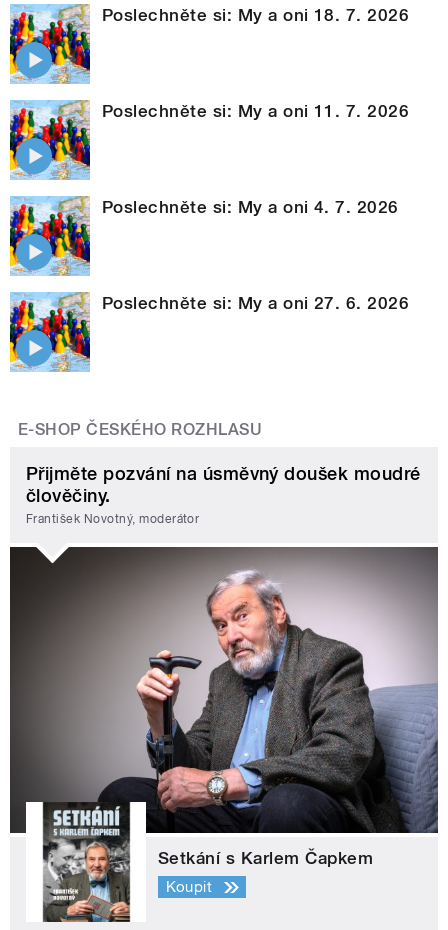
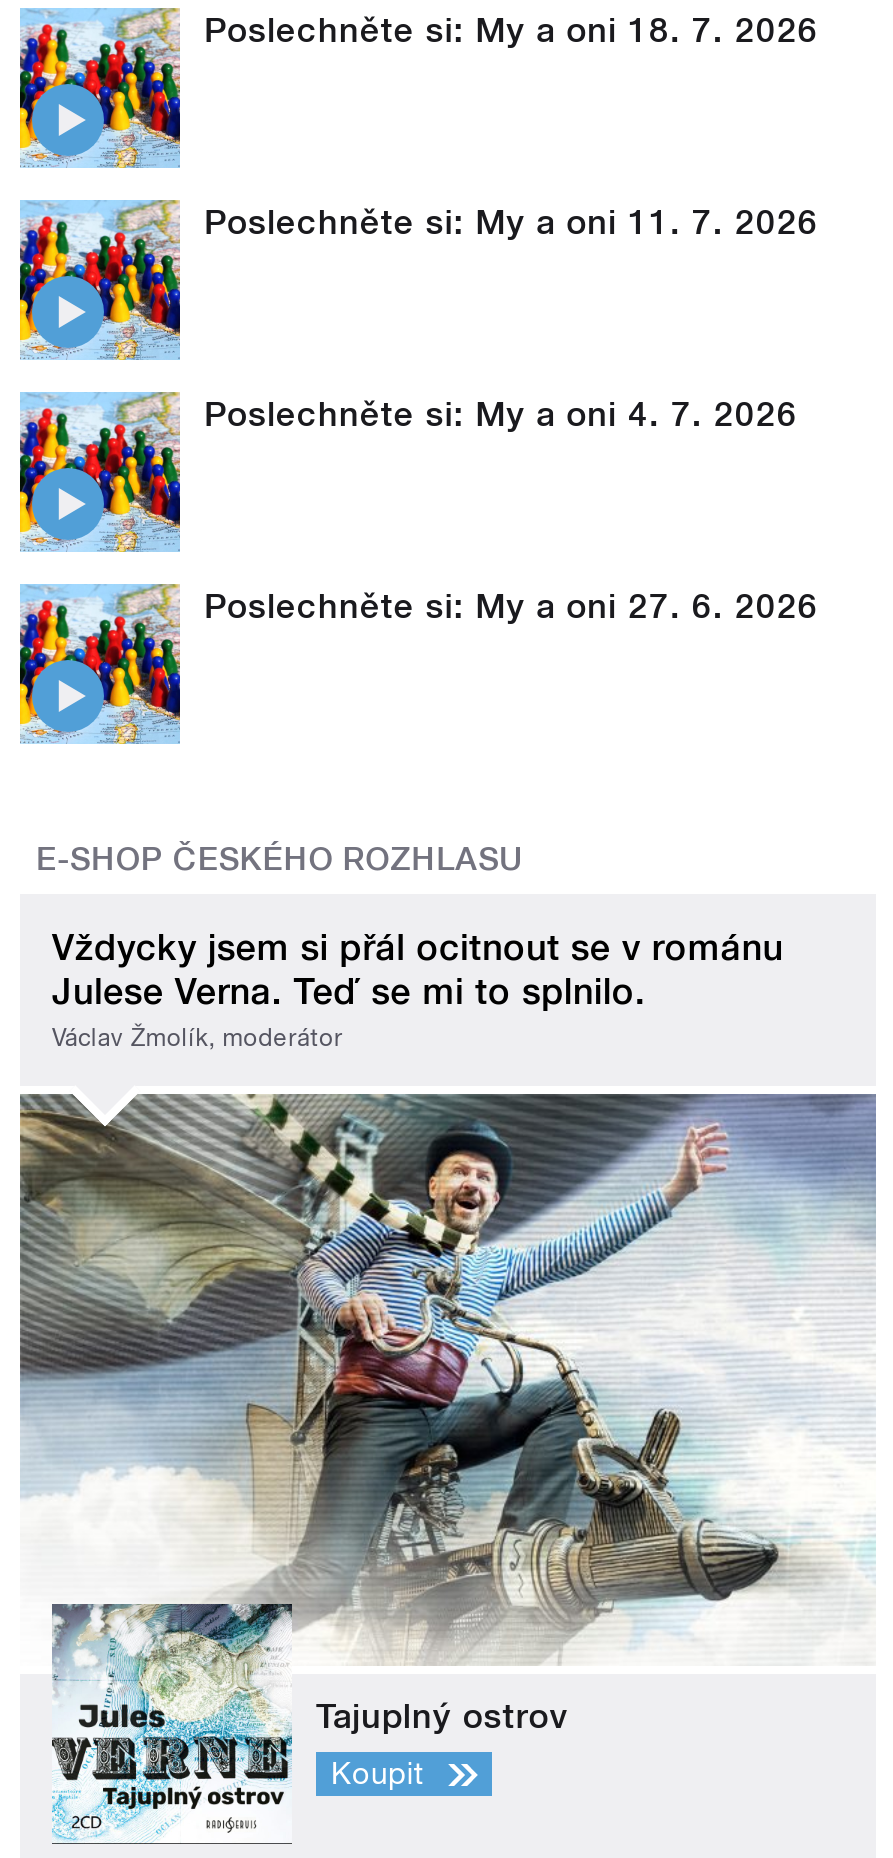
[26,463,421,526] Přijměte pozvání na úsměvný doušek moudré | člověčiny. | František Novotný, moderátor -> [52,925,783,1052] Vždycky jsem si přál ocitnout se v románu | Julese Verna. Teď se mi to splnilo. | Václav Žmolík, moderátor
[9,546,439,923] [image] | Setkání s Karlem Čapkem -> [18,1094,876,1844] [image] | Tajuplný ostrov

